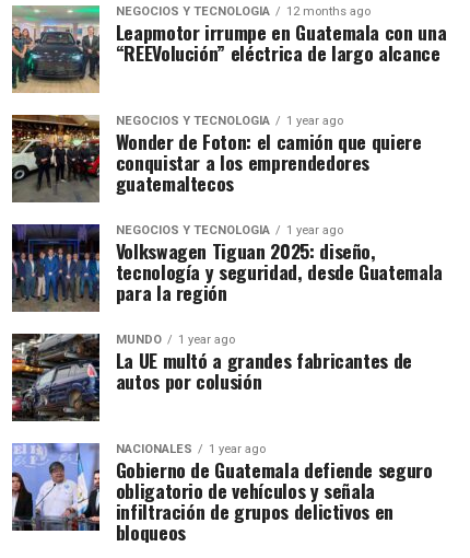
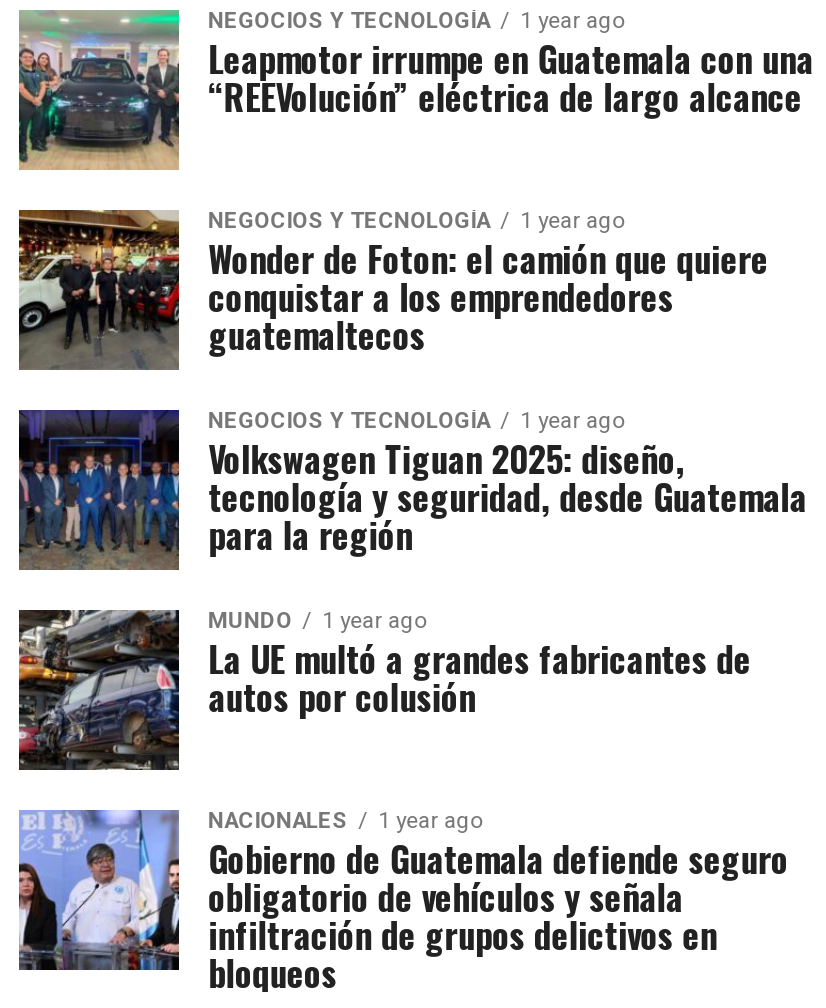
[116,4,370,18] NEGOCIOS Y TECNOLOGÍA 12 months ago -> [208,7,624,33] NEGOCIOS Y TECNOLOGÍA 1 year ago

